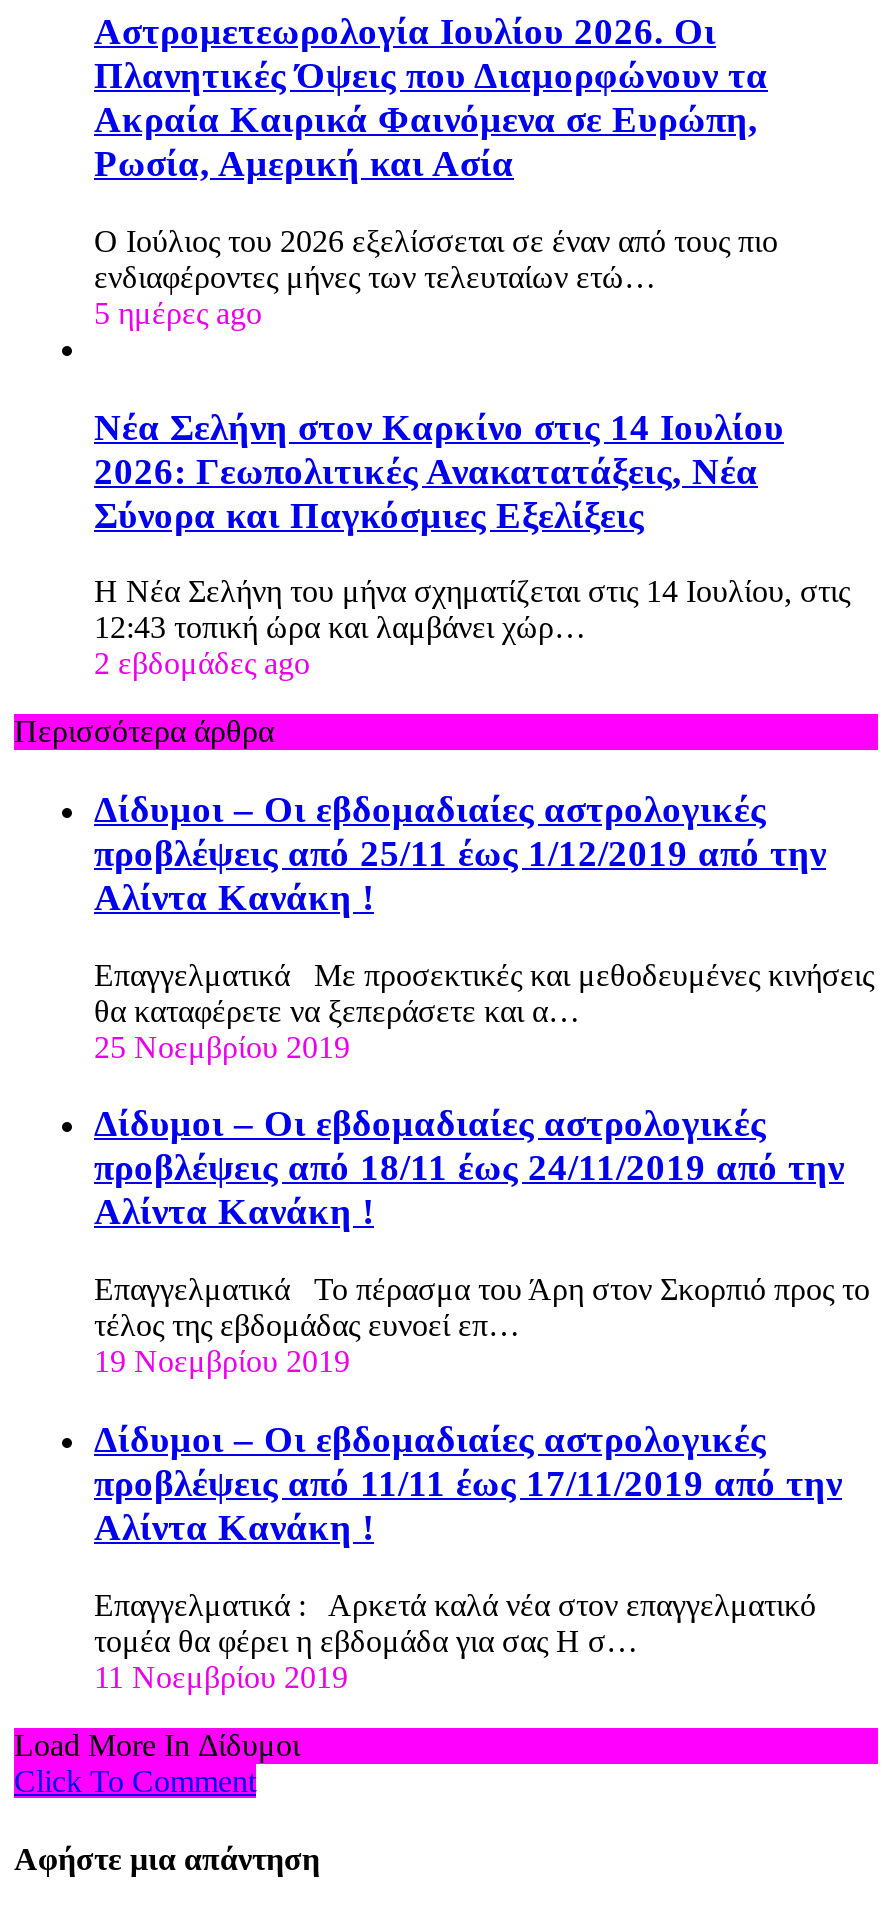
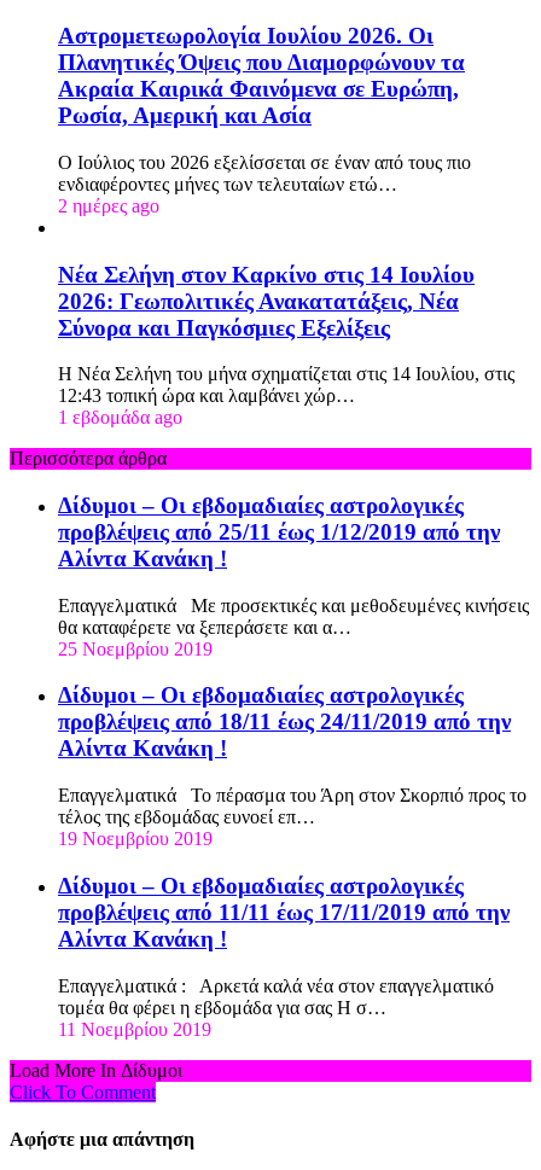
[94,296,262,330] 5 ημέρες ago -> [58,195,159,216] 2 ημέρες ago
[94,647,310,681] 2 εβδομάδες ago -> [58,407,182,428] 1 εβδομάδα ago

